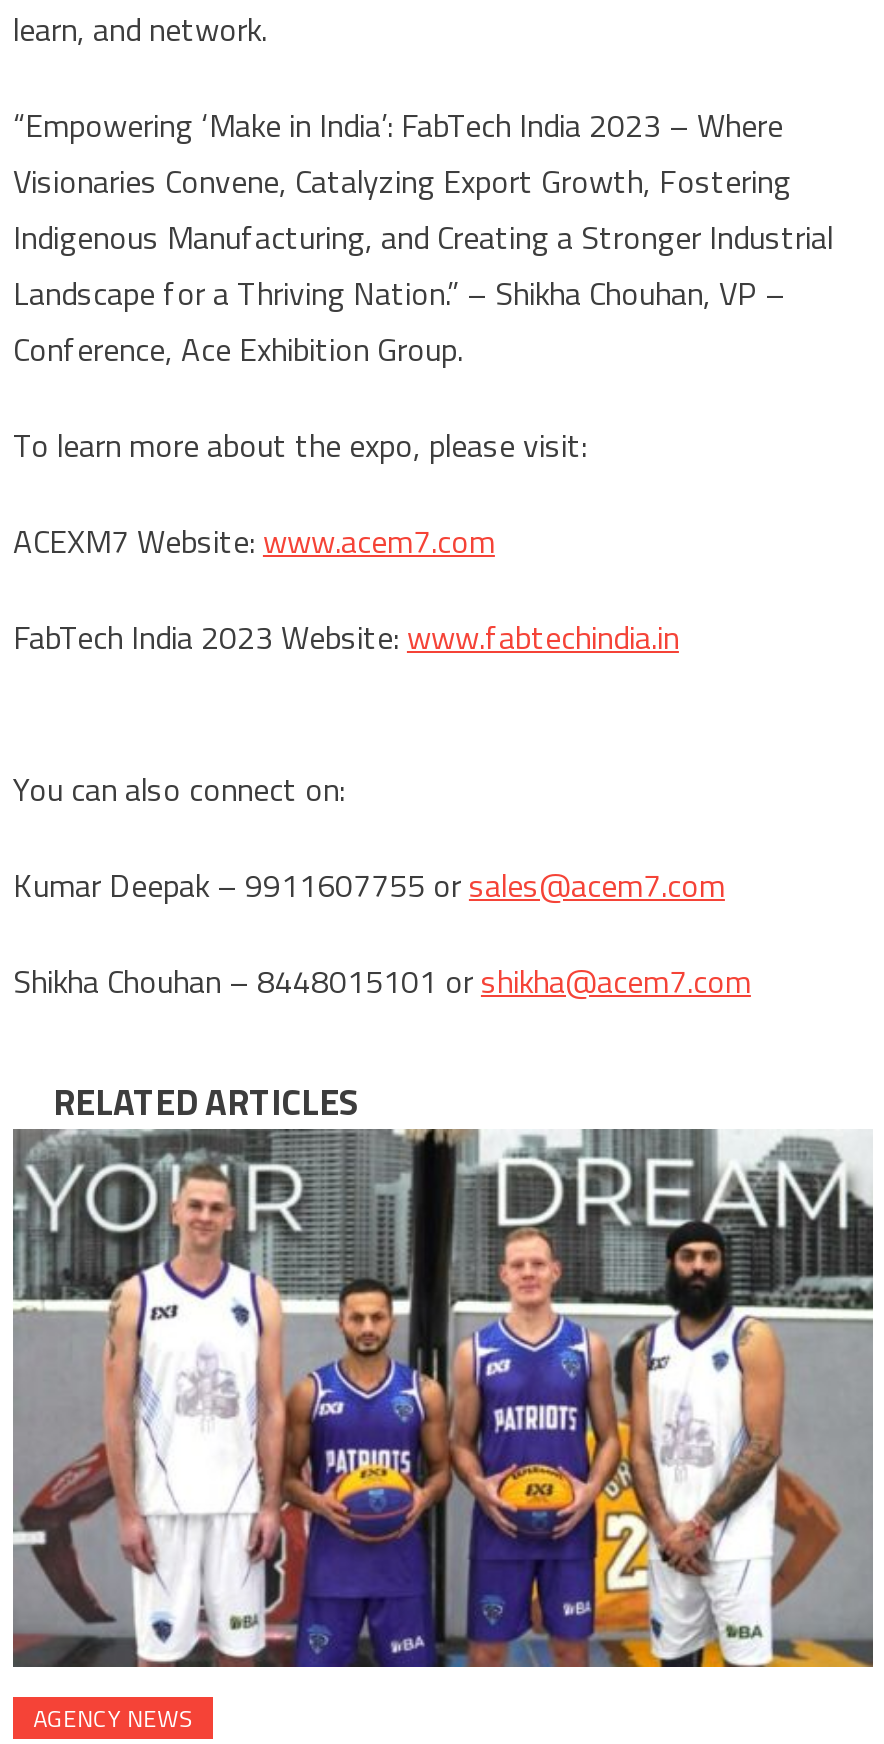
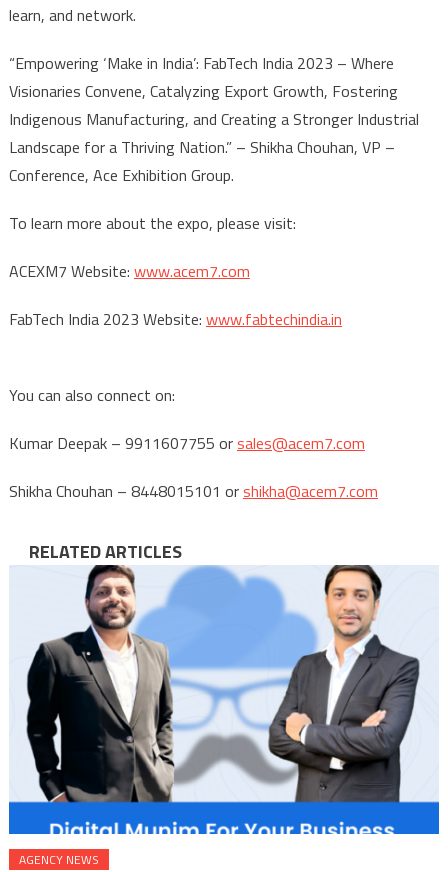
[11,1126,875,1670] [image] -> [8,564,440,835] [image]

